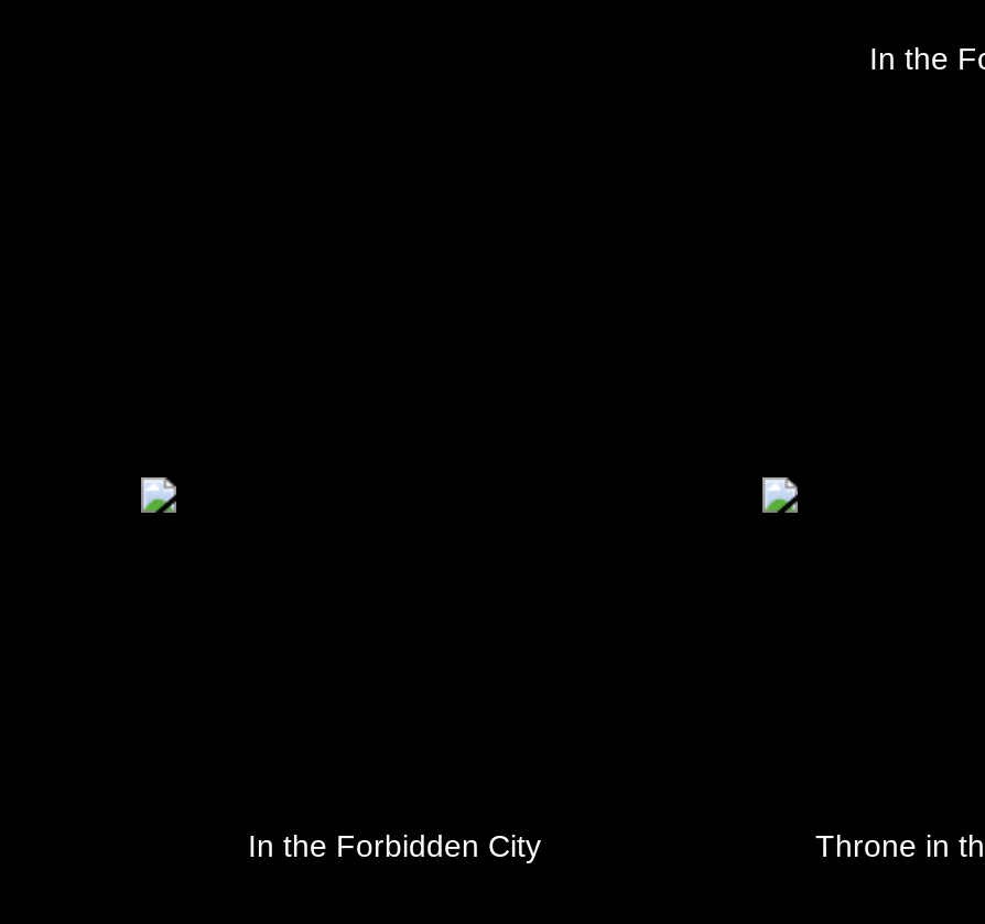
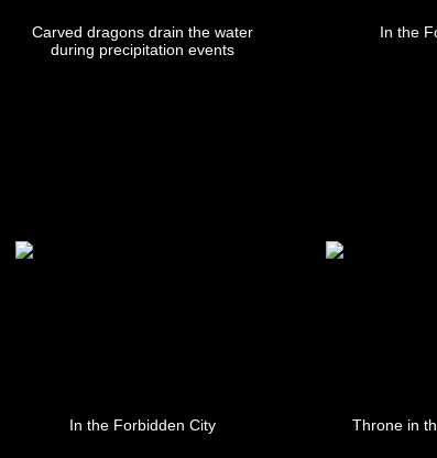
none -> [31,23,253,58] Carved dragons drain the water | during precipitation events

